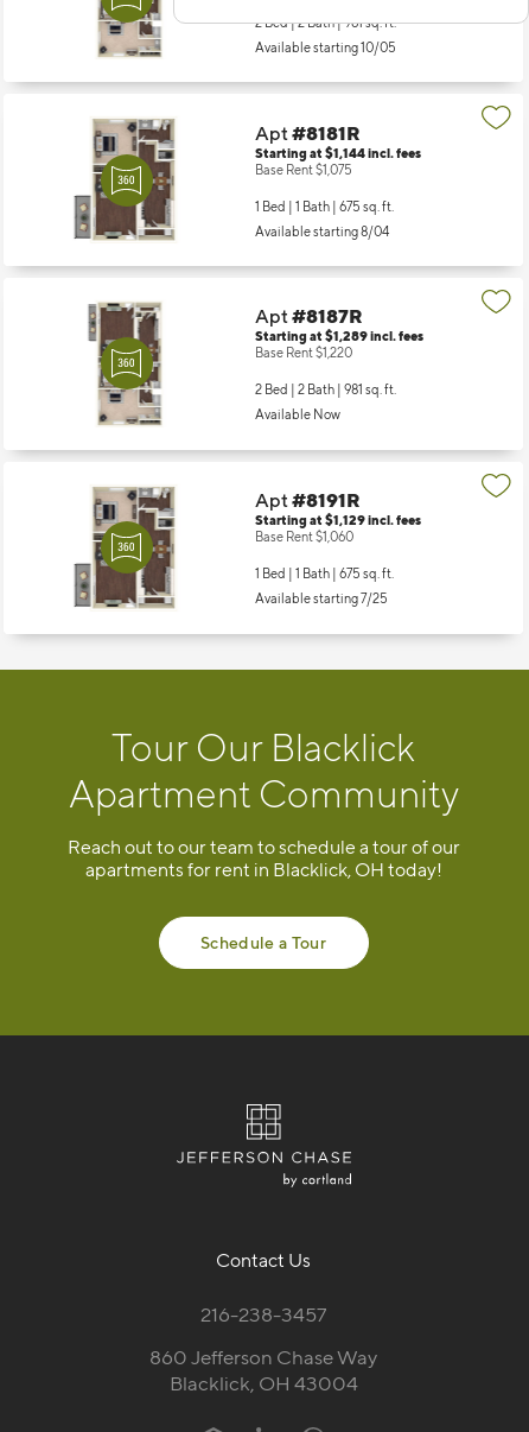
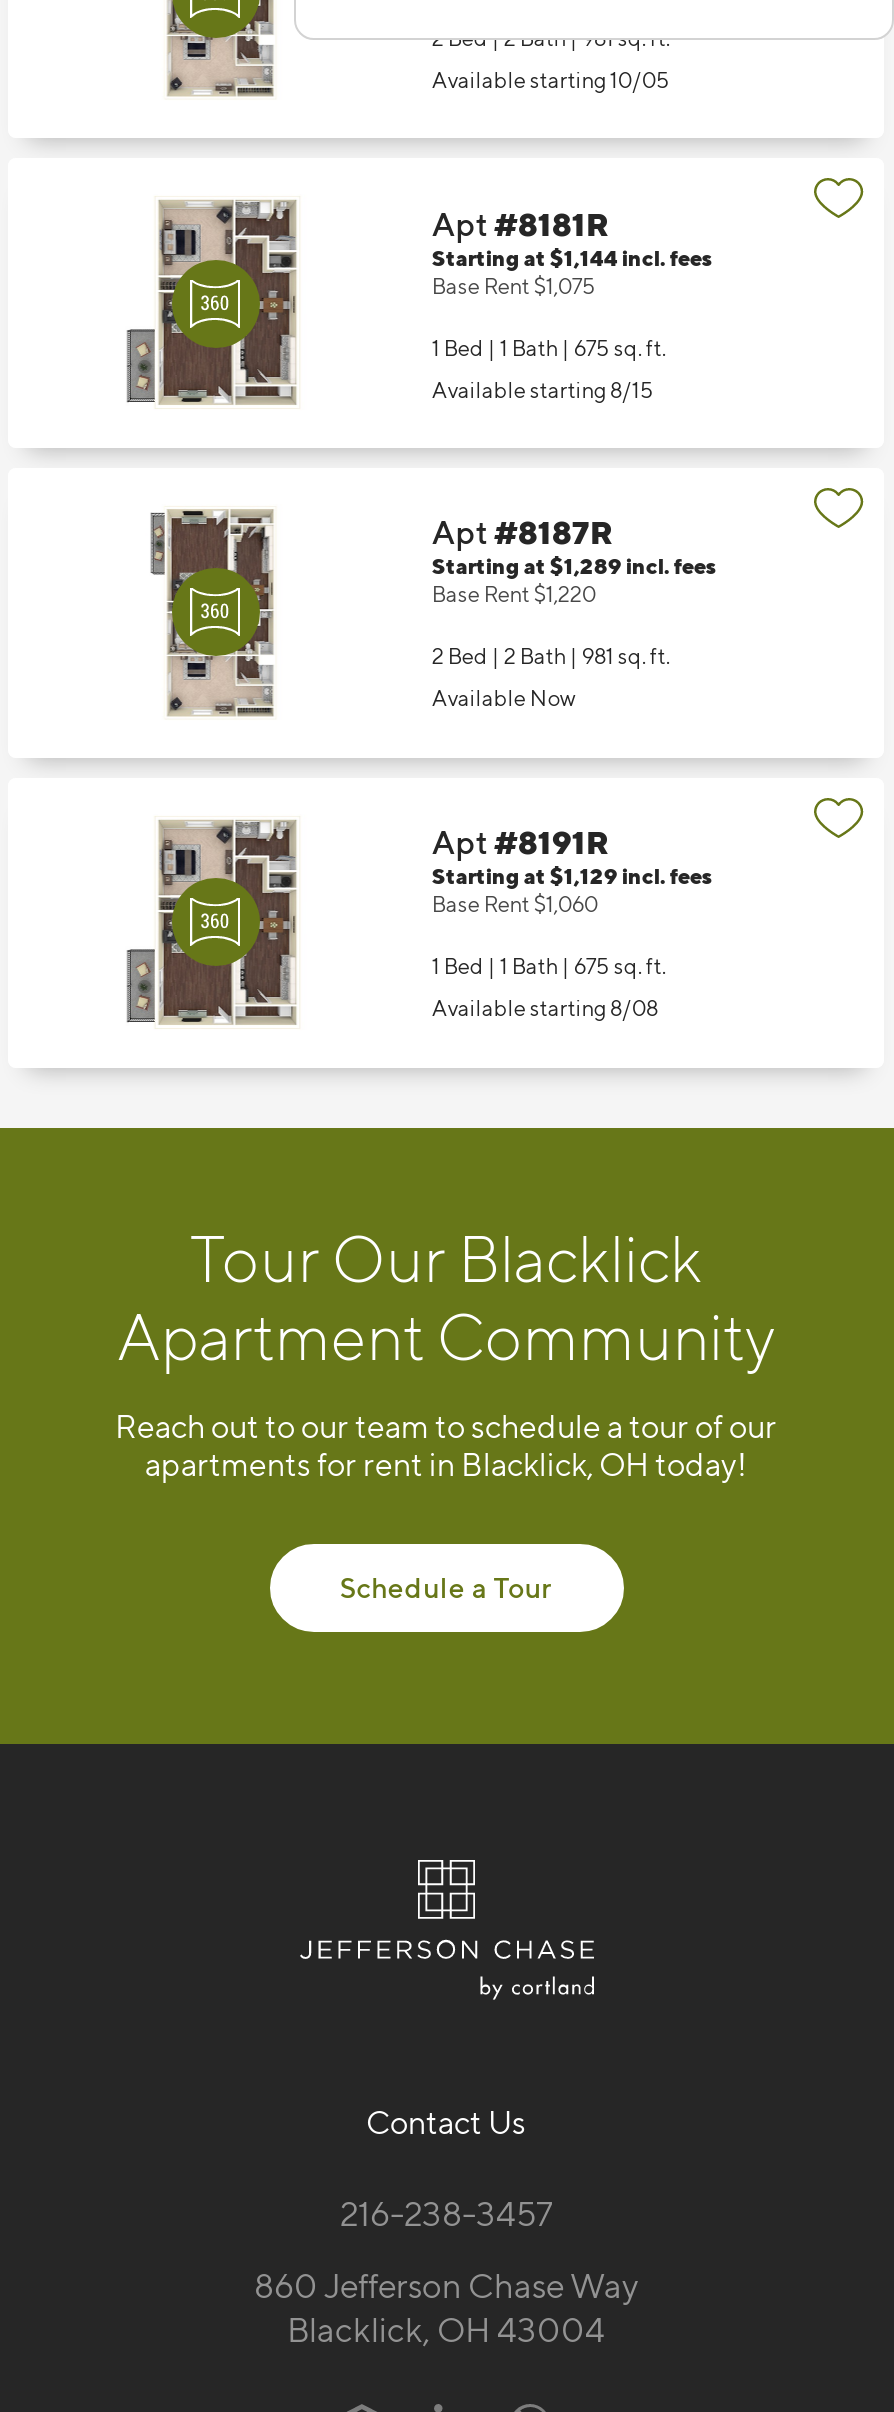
[255,223,389,239] Available starting 8/04 -> [432,375,654,403] Available starting 8/15
[255,590,388,607] Available starting 7/25 -> [432,994,658,1022] Available starting 8/08

